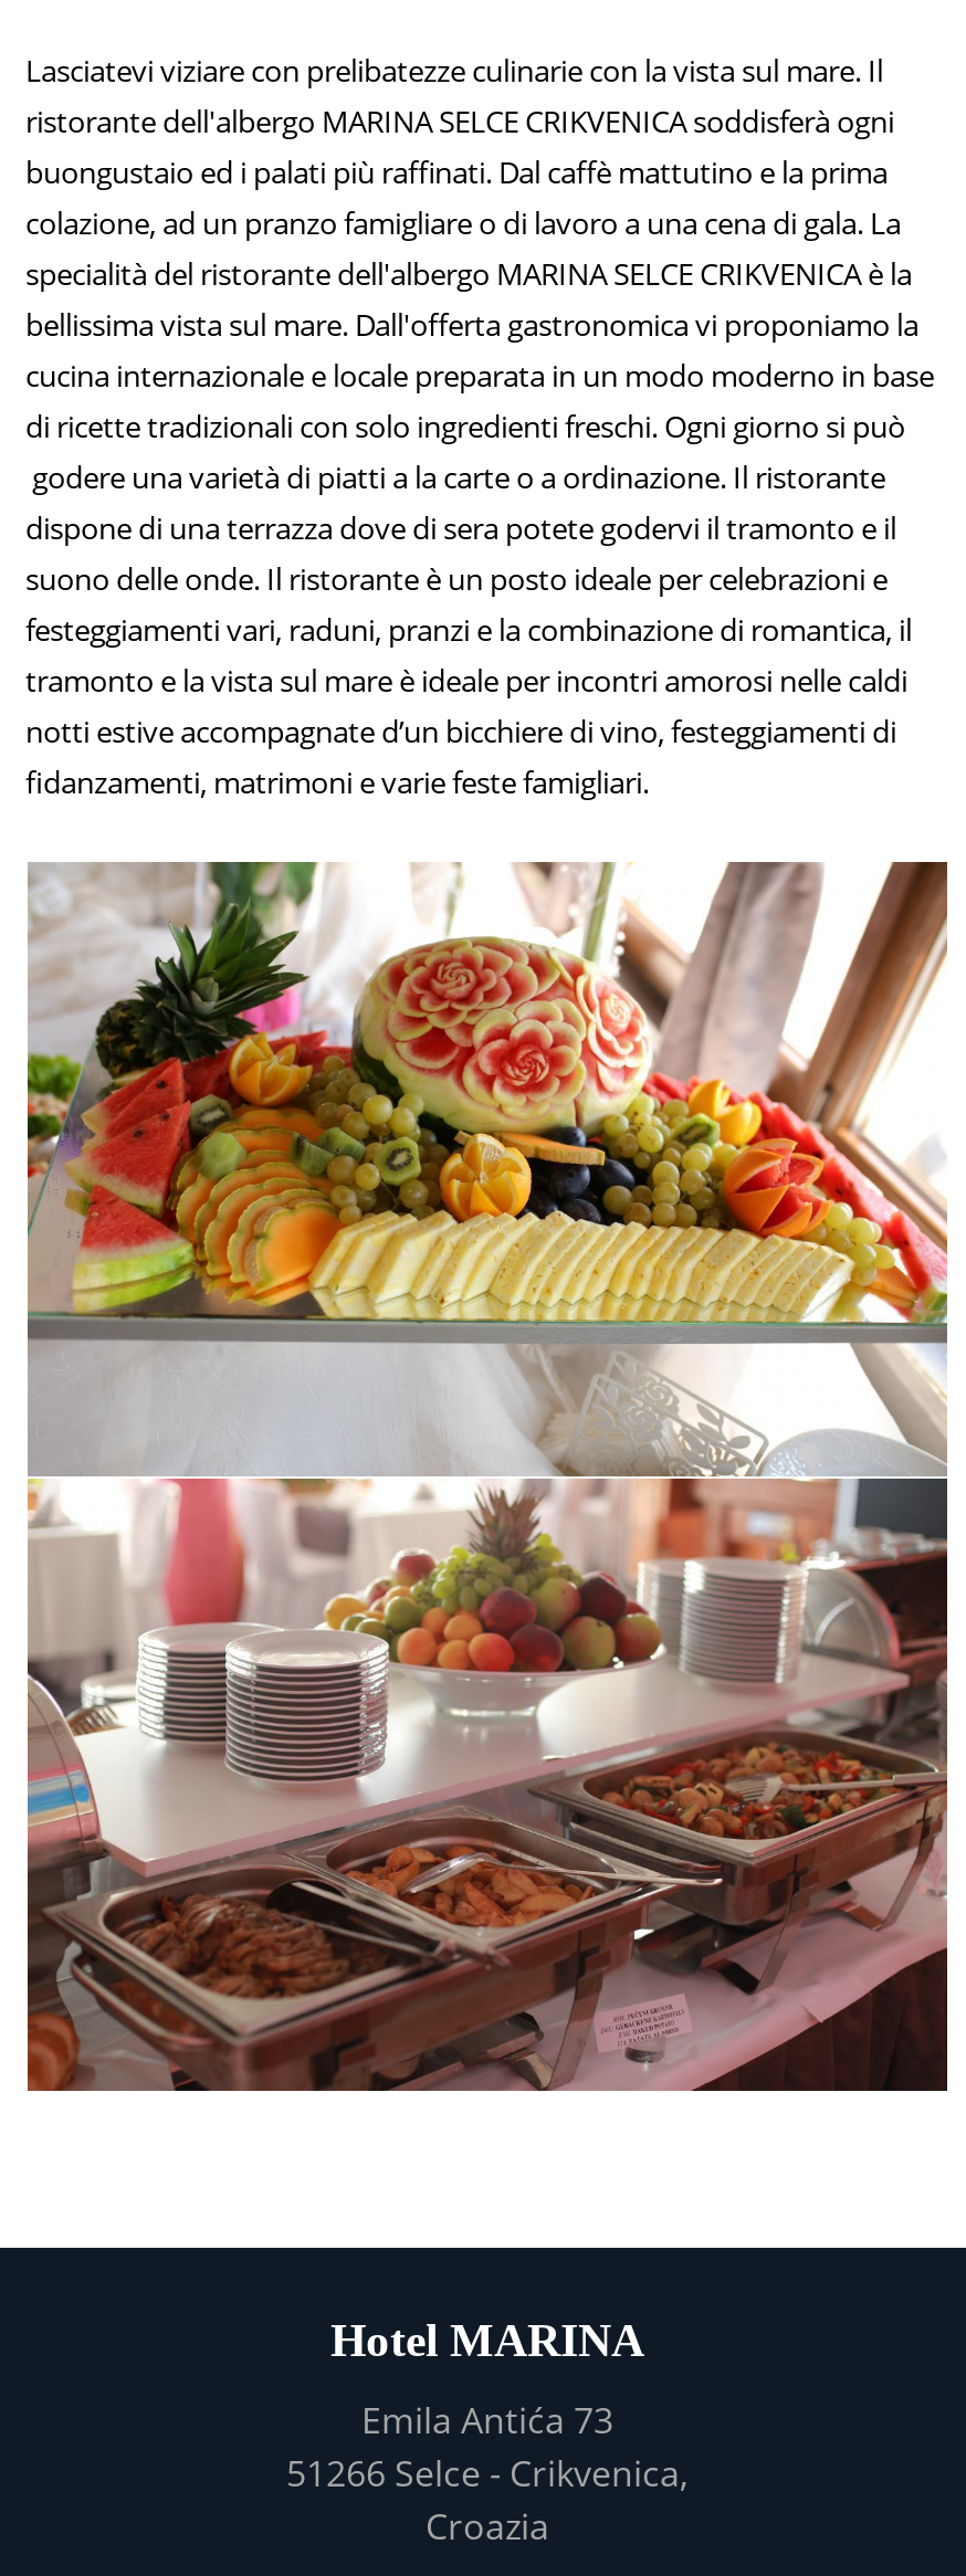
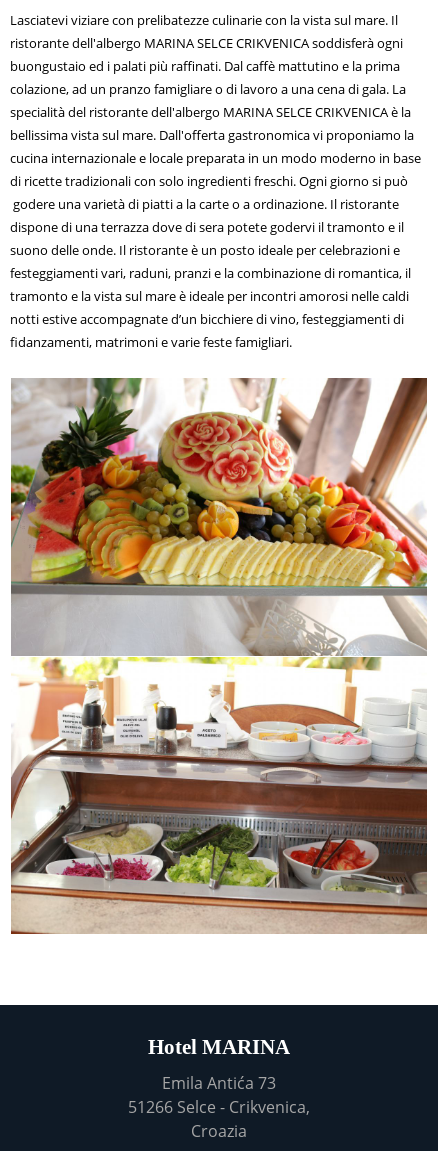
[25,1476,949,2093] [image] -> [10,656,428,934] [image]

